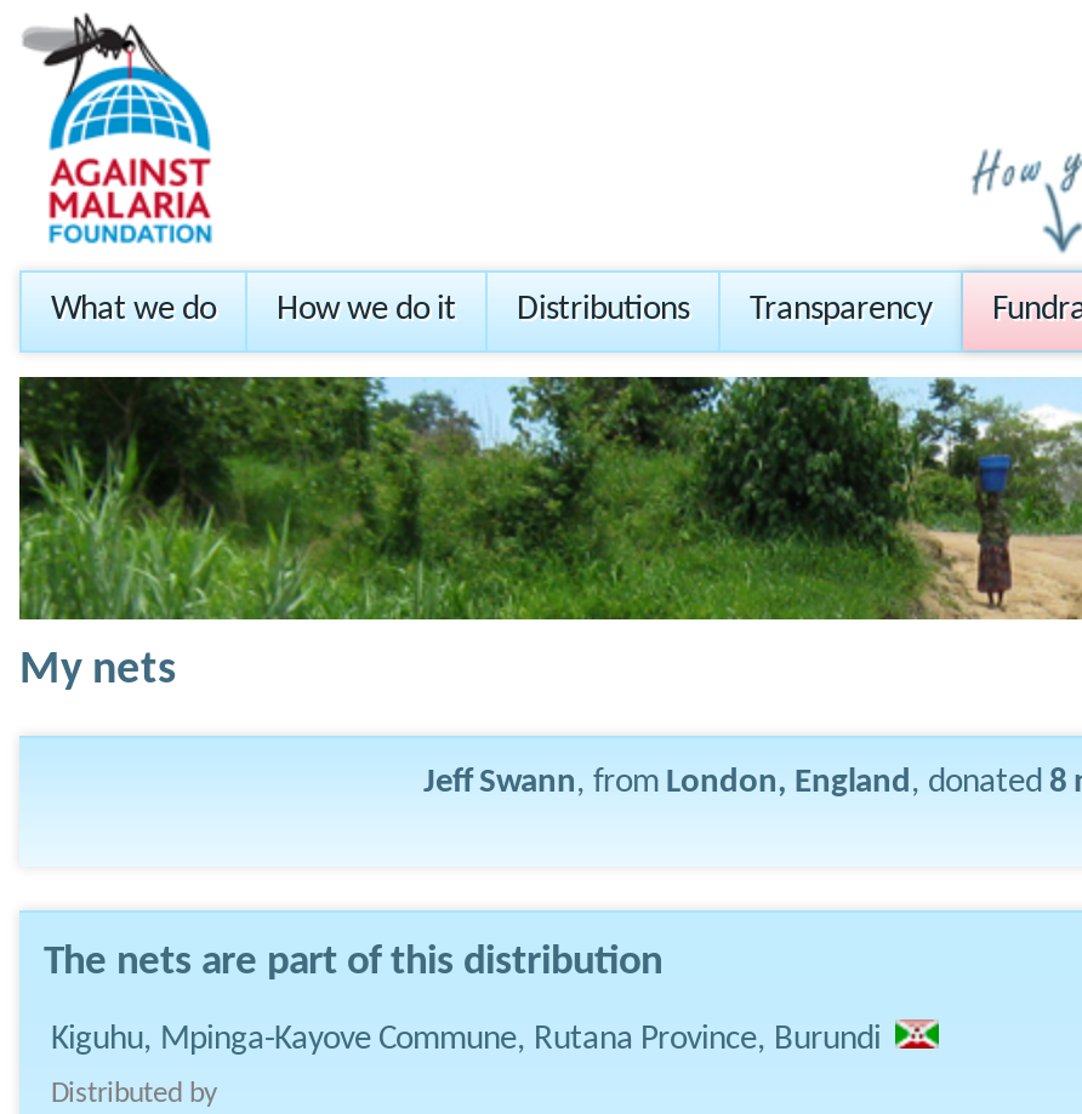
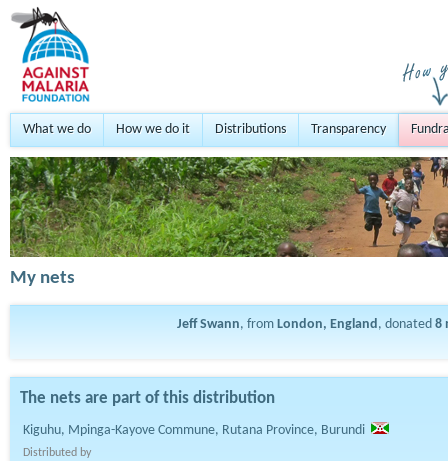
[19,375,1075,622] [image] -> [9,156,445,258] [image]

